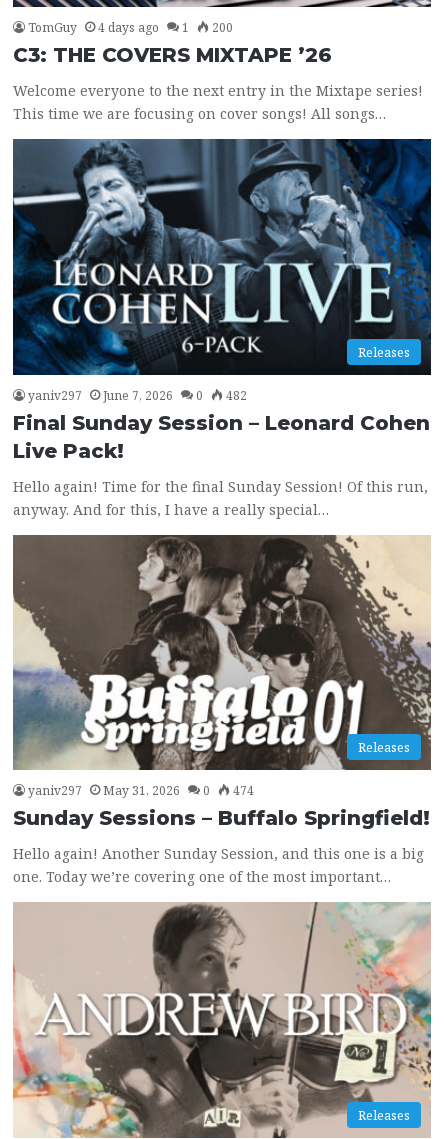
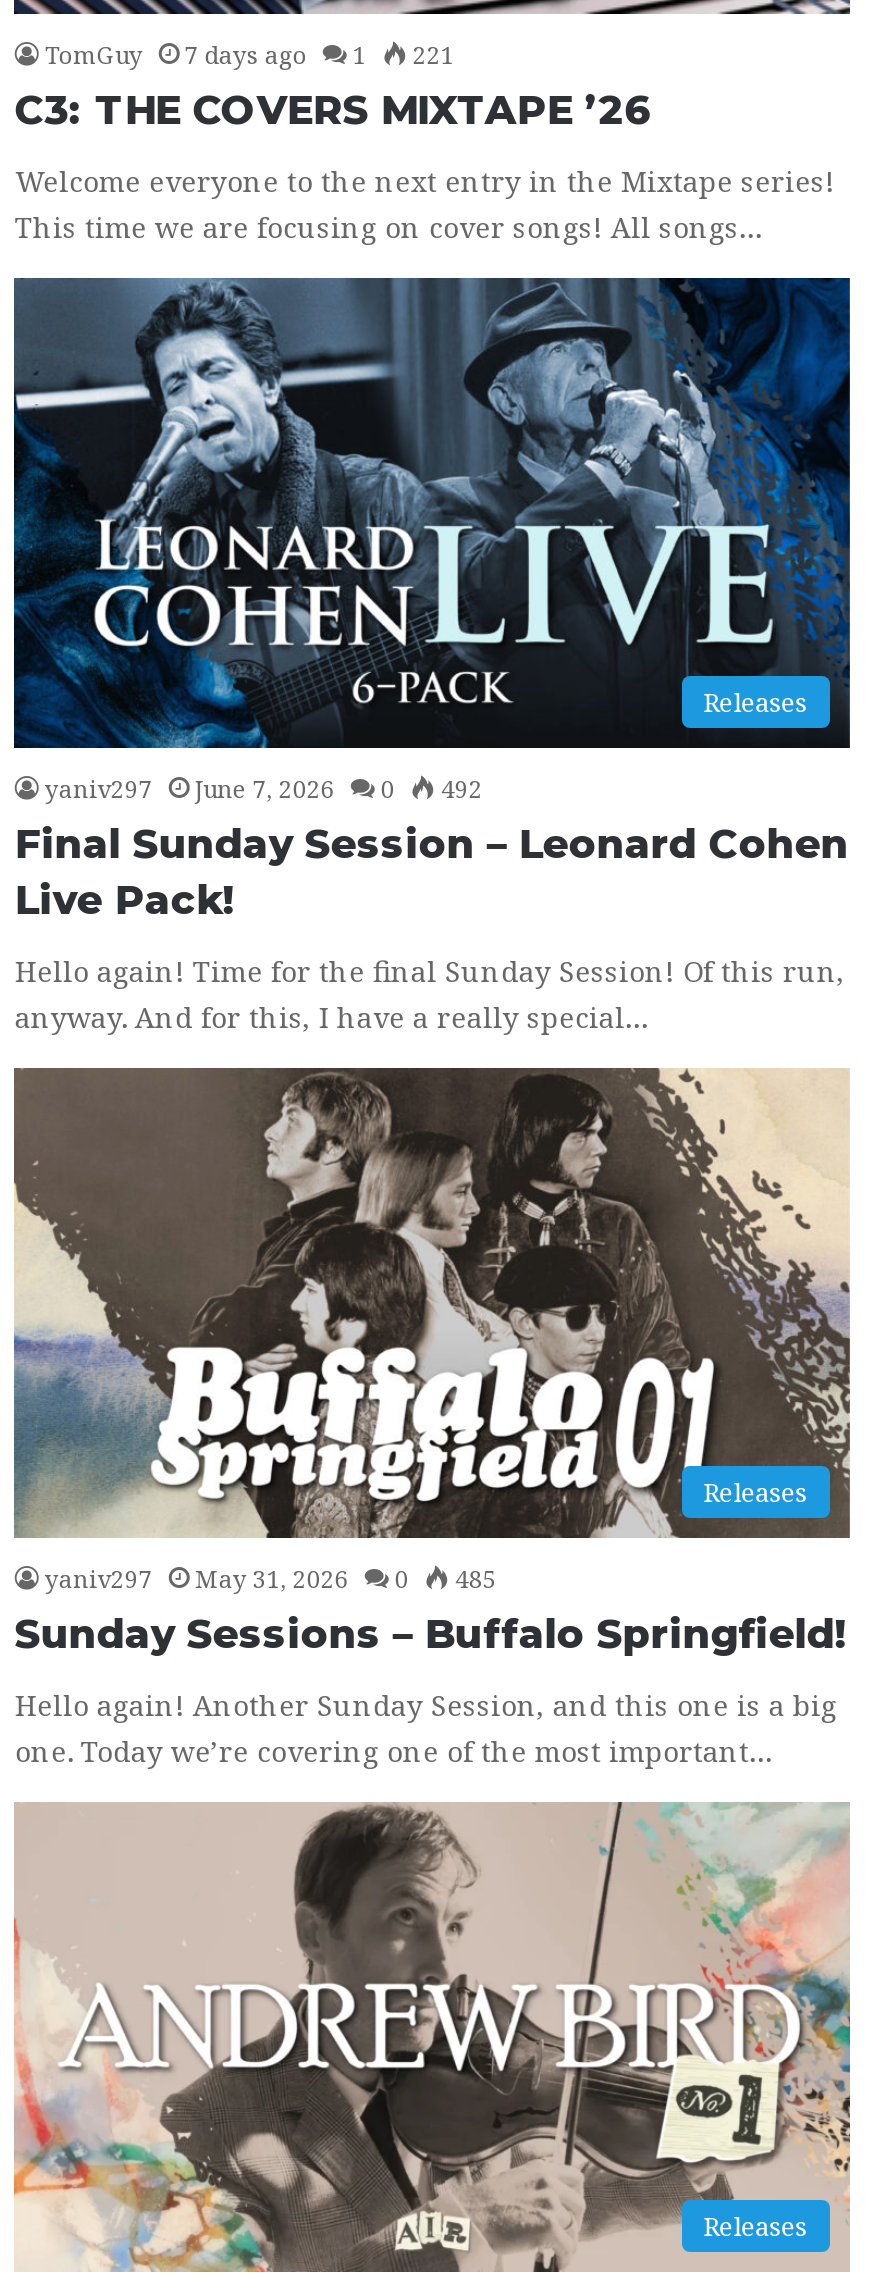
[98,19,159,36] 4 days ago -> [185,39,307,73] 7 days ago
[209,19,233,36] 200 -> [407,39,455,73] 221
[28,387,247,404] yaniv297 June 7, 2026 0 482 -> [45,772,483,806] yaniv297 June 7, 2026 0 492
[28,782,254,799] yaniv297 May 31, 2026 0 474 -> [45,1562,497,1596] yaniv297 May 31, 2026 0 485

